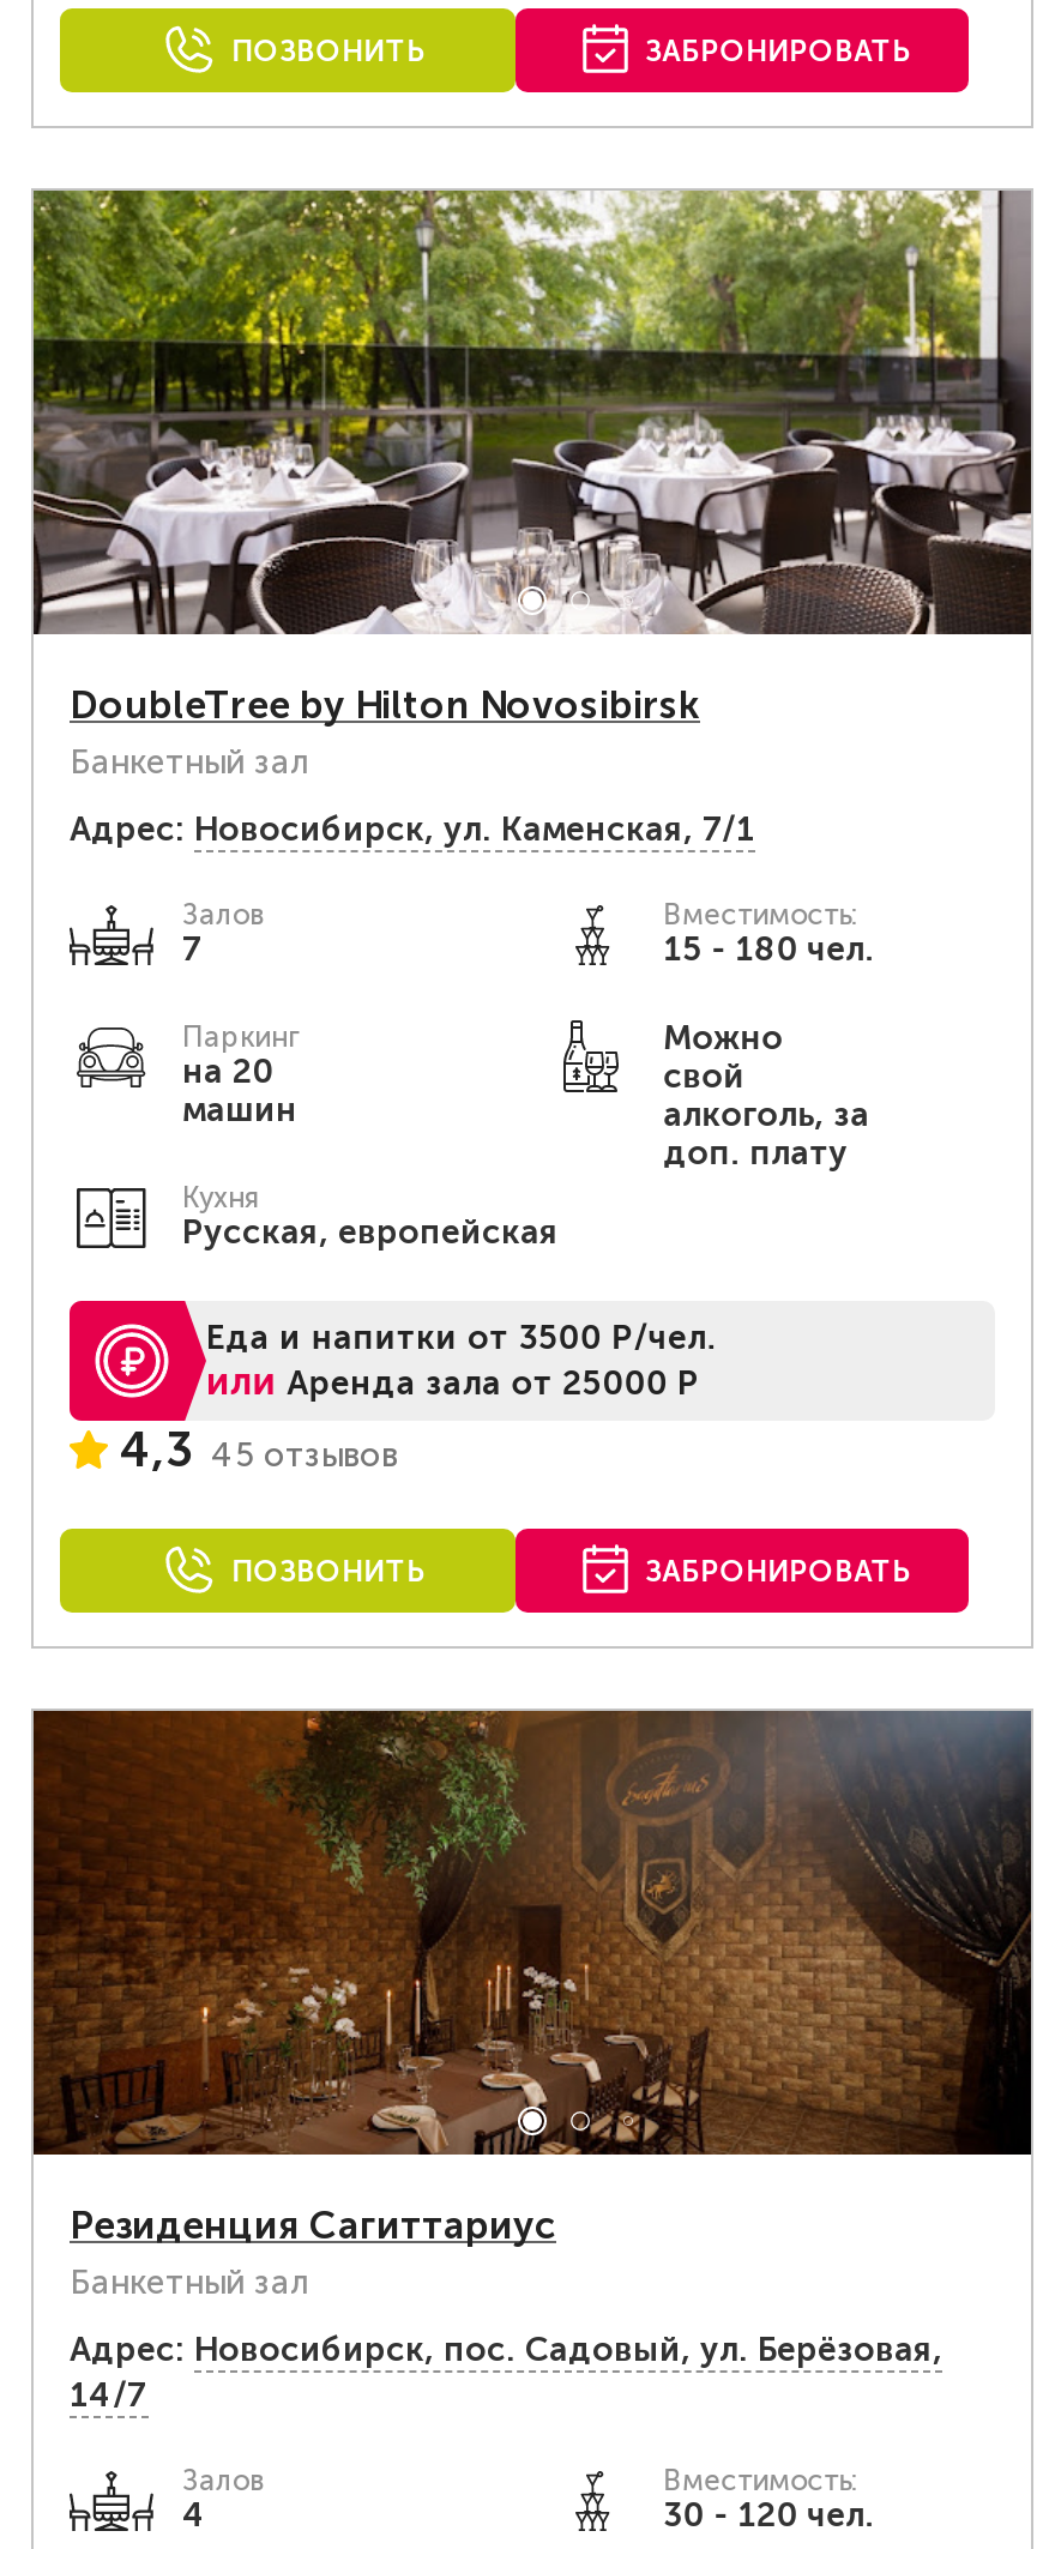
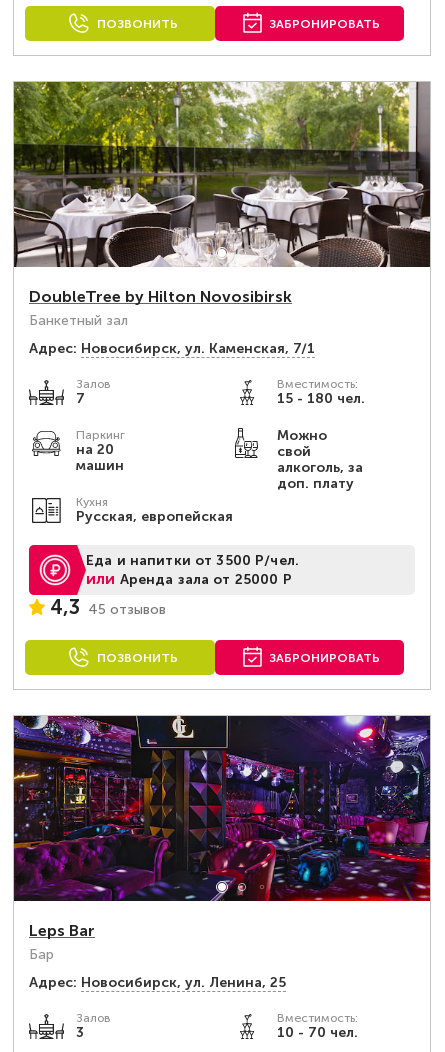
[31,1709,1033,2303] [image] | Резиденция Сагиттариус | Банкетный зал -> [13,715,431,963] [image] | Leps Bar | Бар
[70,2330,942,2416] Адрес: Новосибирск, пос. Садовый, ул. Берёзовая, | 14/7 -> [29,974,286,991] Адрес: Новосибирск, ул. Ленина, 25
[182,2495,206,2536] 4 -> [76,1024,84,1041] 3
[663,2495,874,2536] 30 - 120 чел. -> [277,1024,358,1041] 10 - 70 чел.

